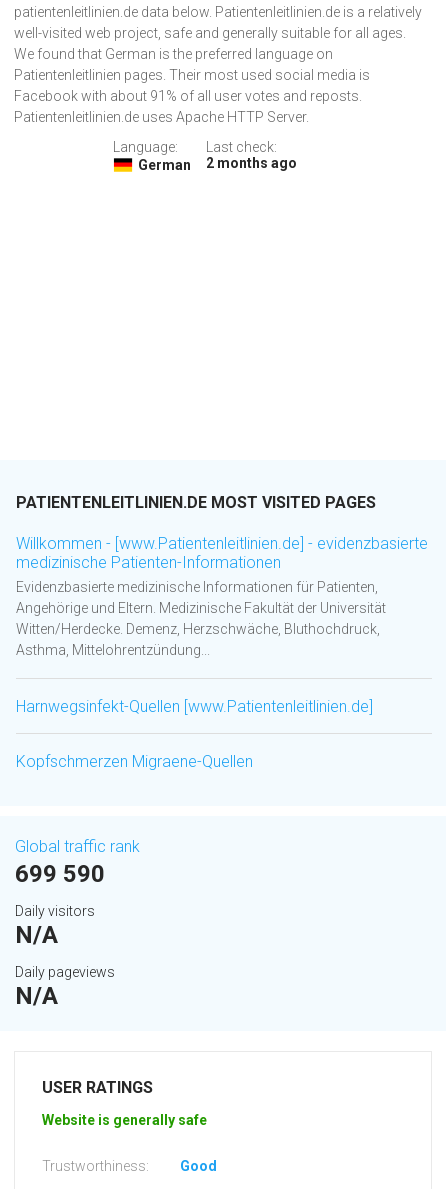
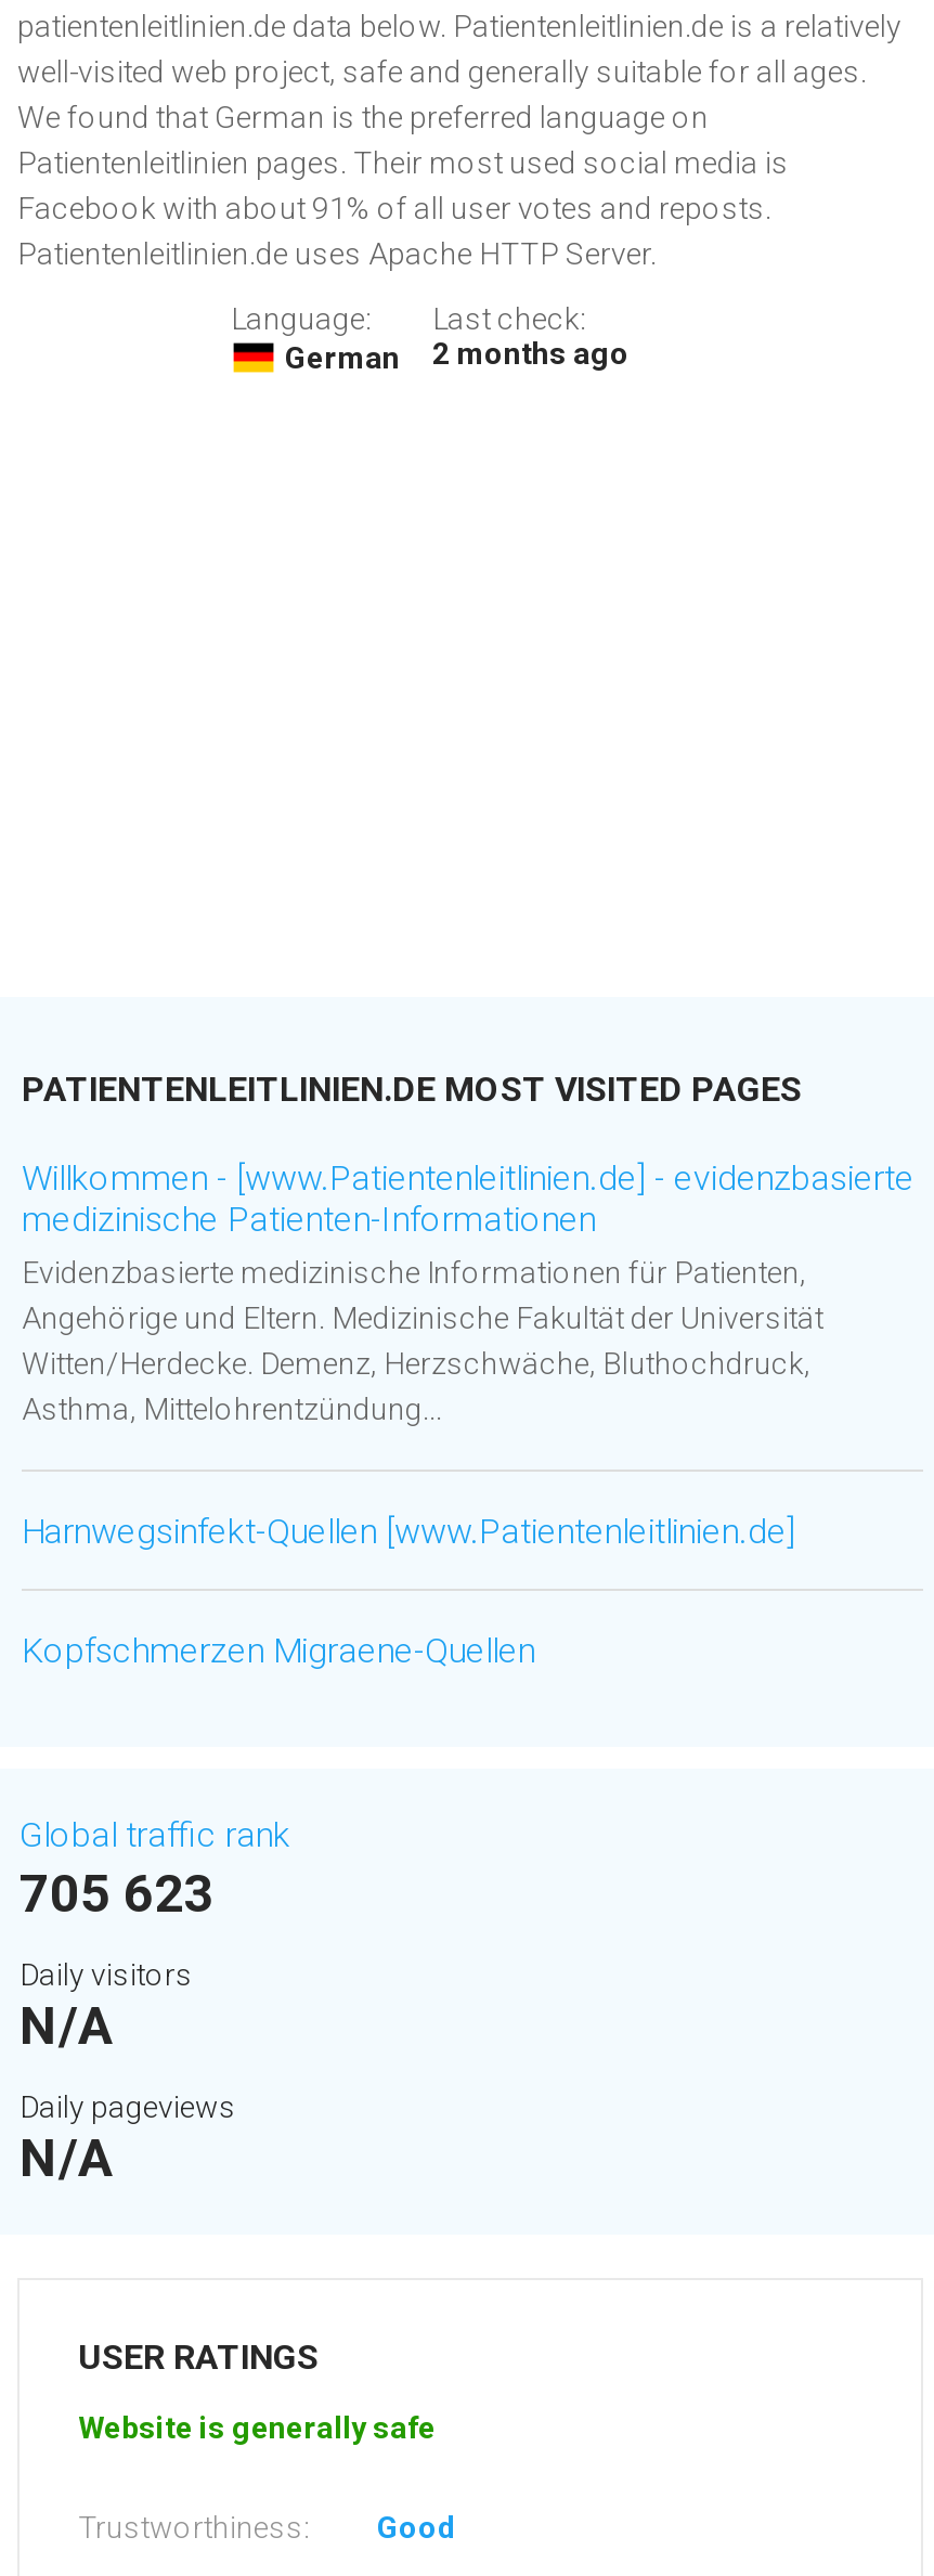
[15,860,105,888] 699 590 -> [20,1864,215,1925] 705 623

